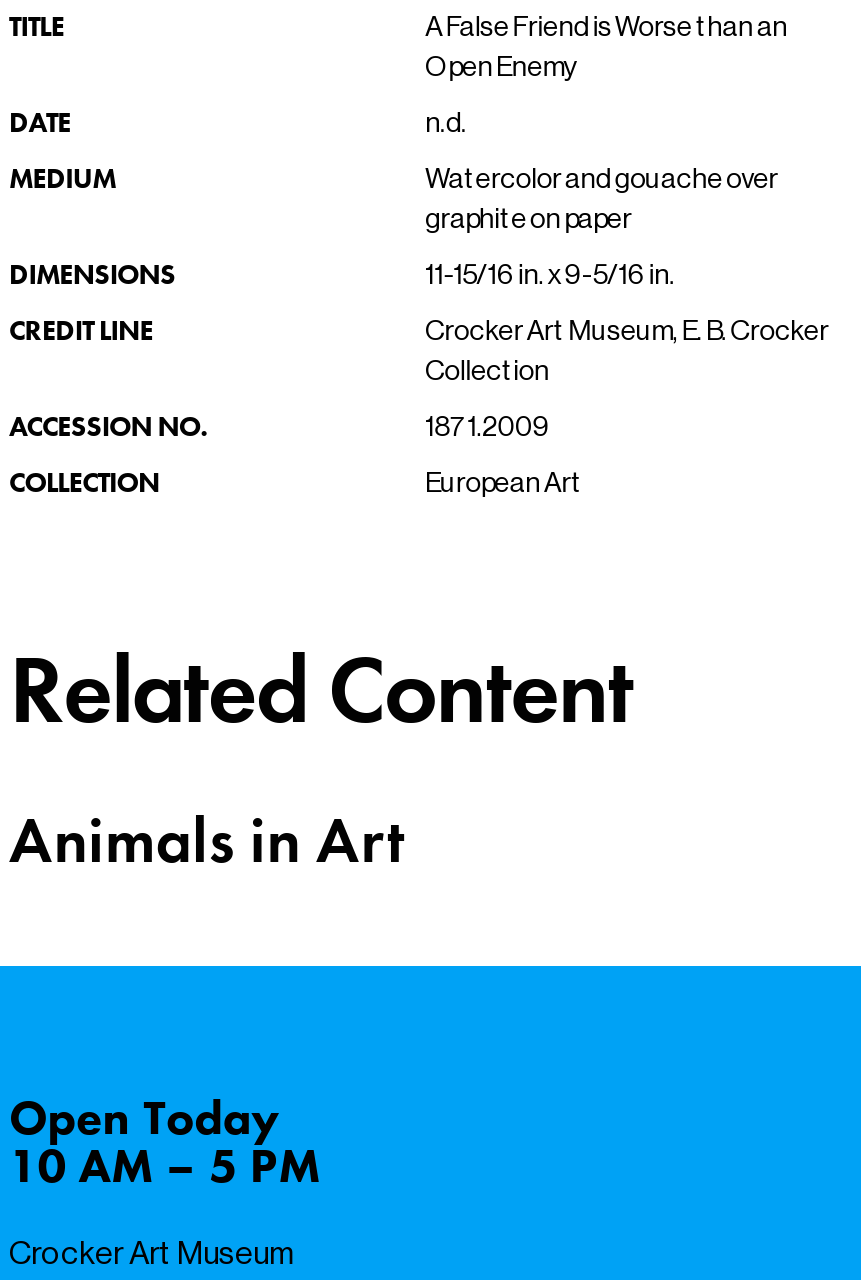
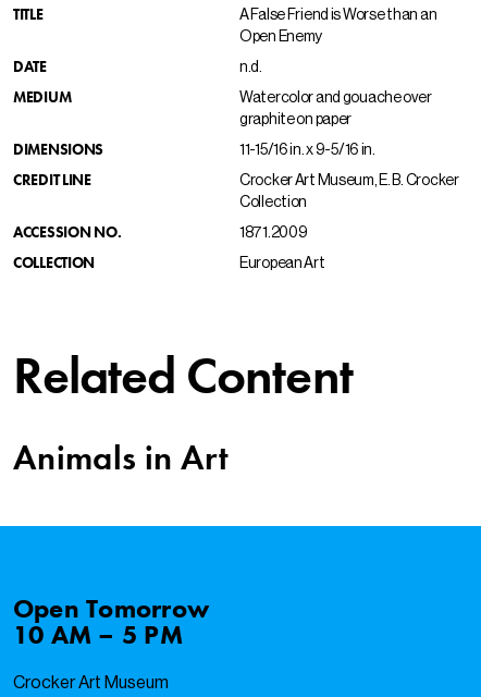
[9,1087,280,1149] Open Today -> [13,592,209,626] Open Tomorrow

